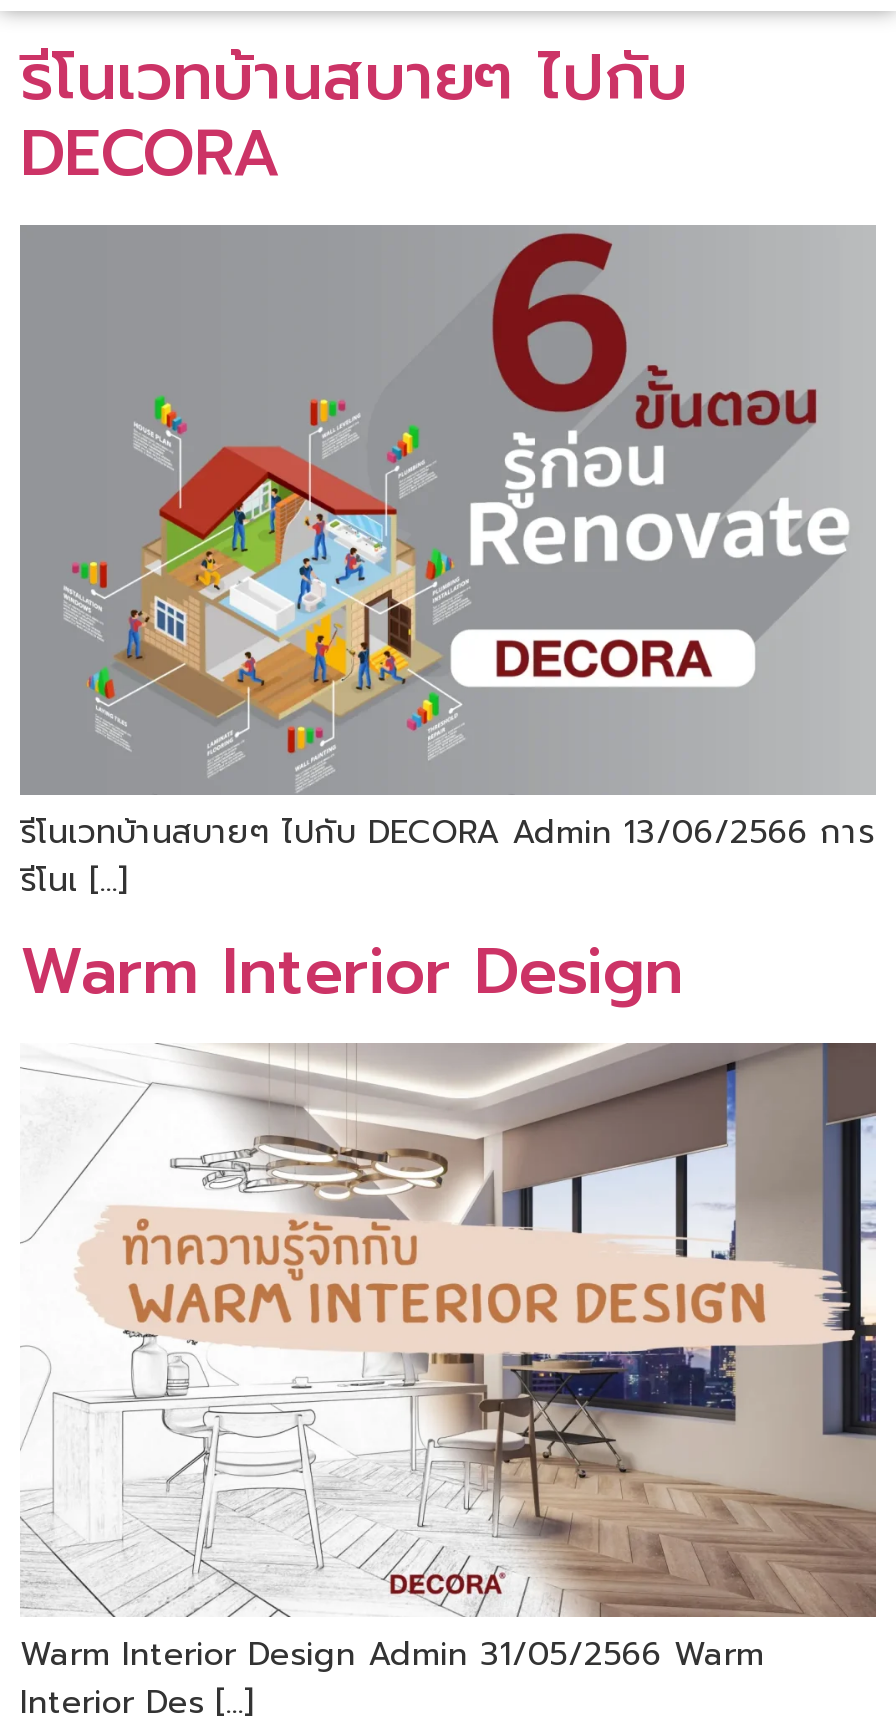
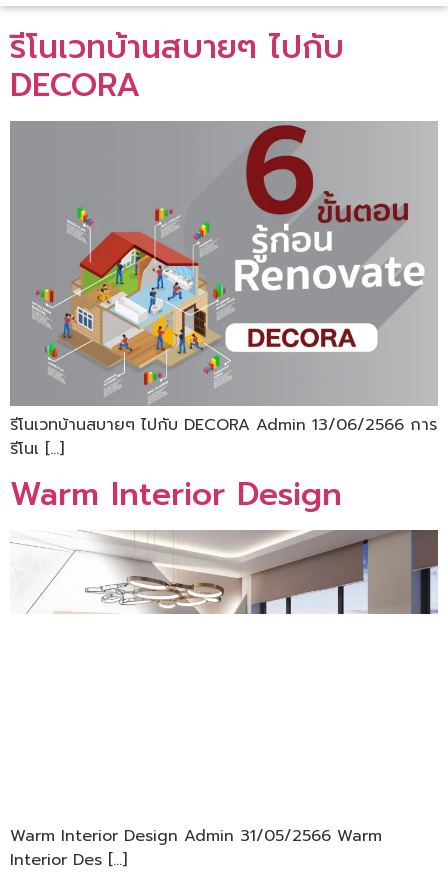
[20,1211,878,1619] [image] -> none

